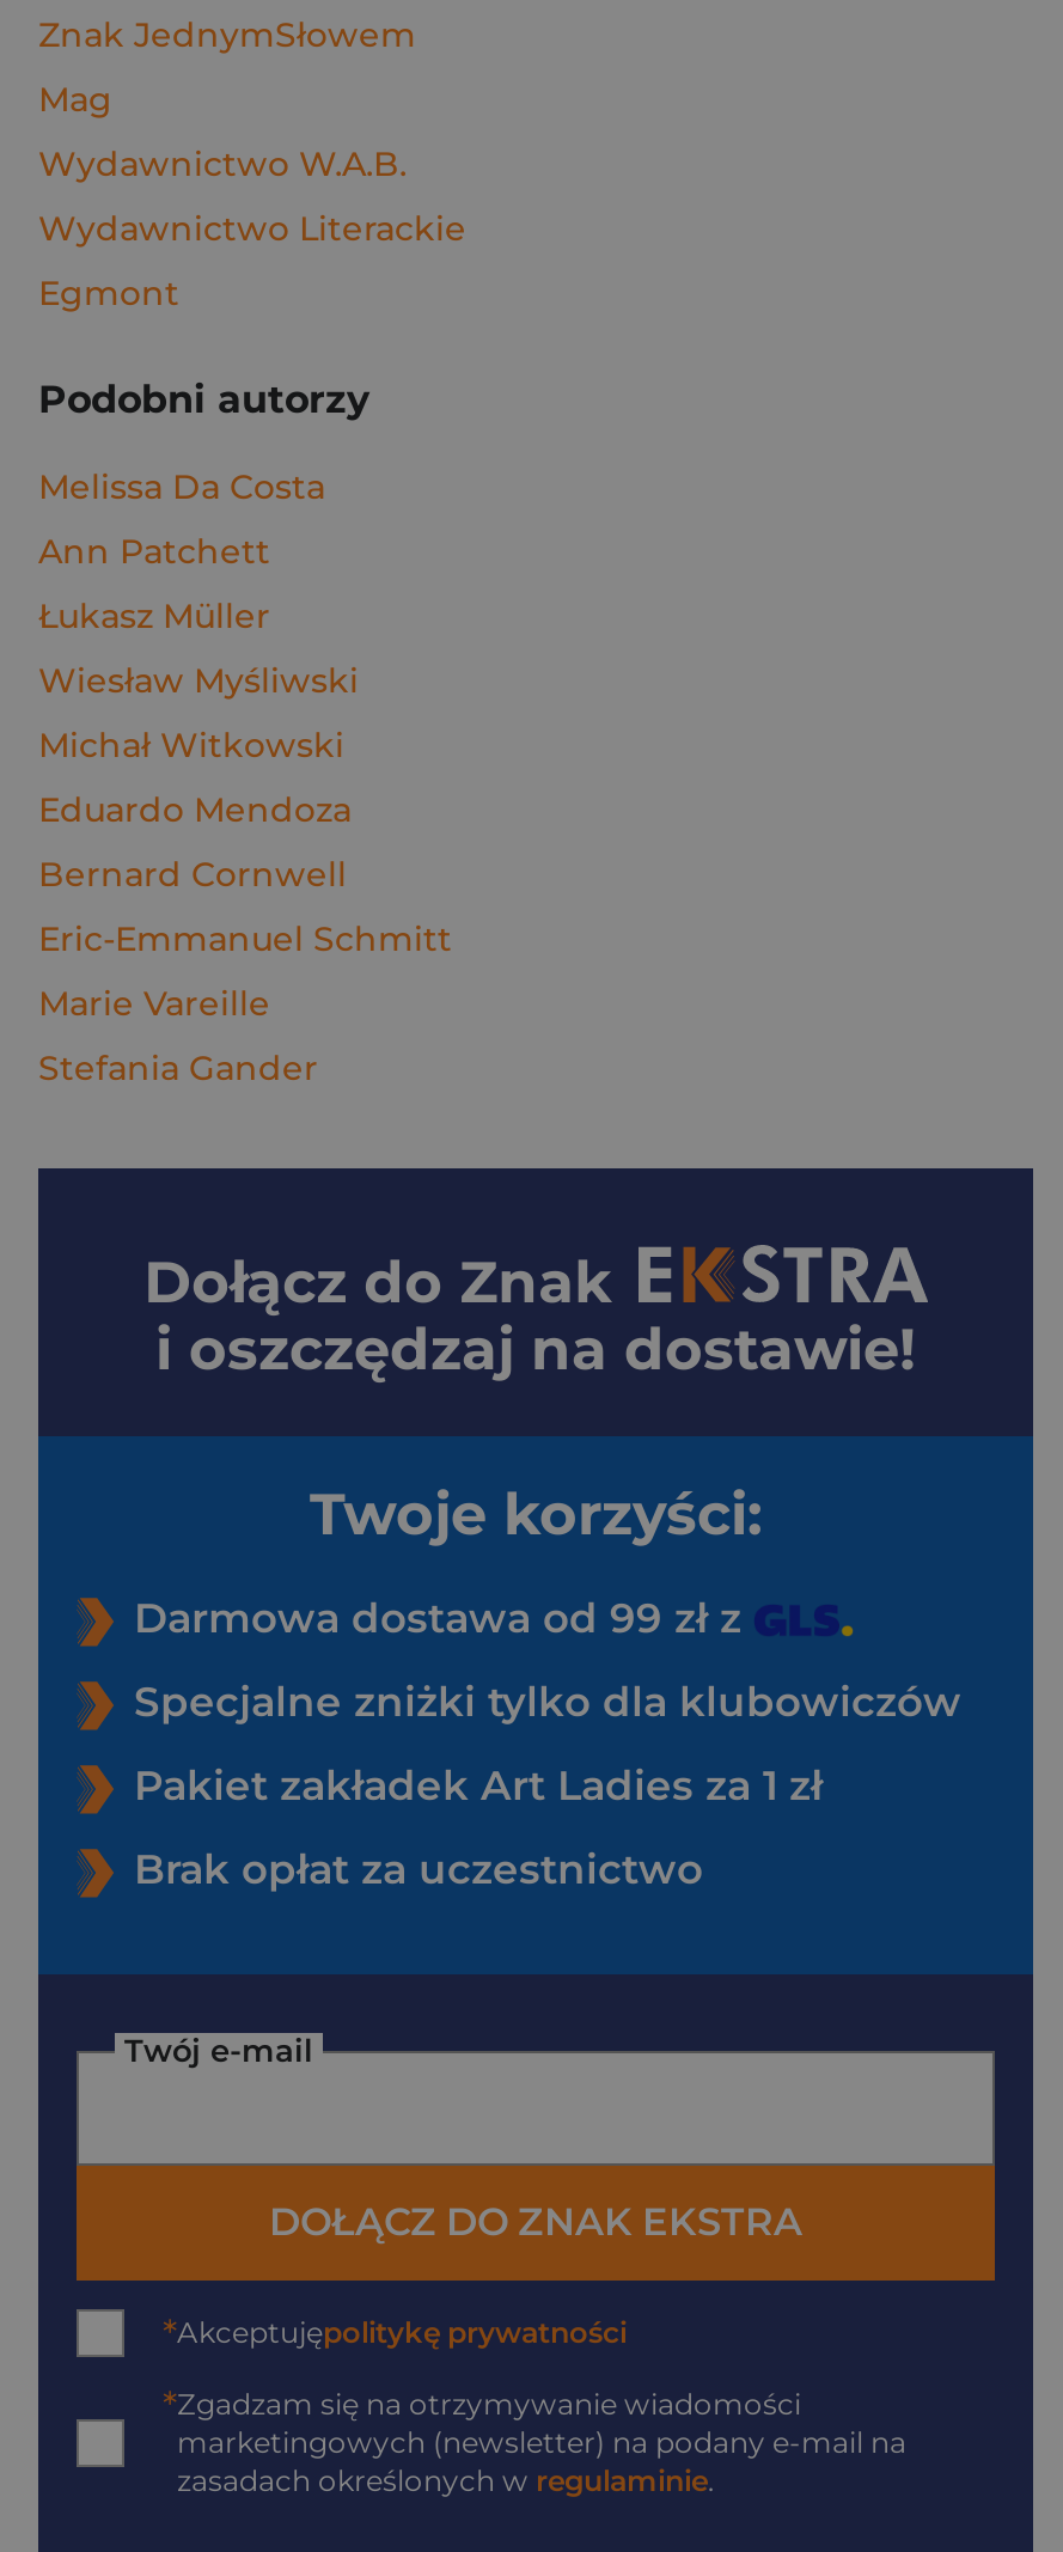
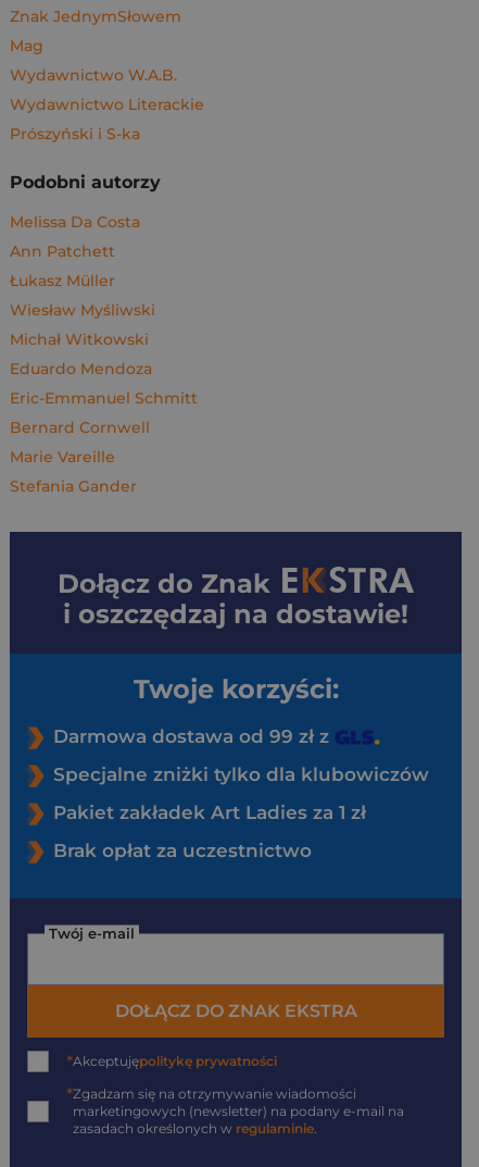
[38,272,179,315] Egmont -> [10,124,140,144] Prószyński i S-ka
moved [38,853,347,896] -> [10,418,150,438]: Bernard Cornwell
moved [38,918,452,961] -> [10,389,198,408]: Eric-Emmanuel Schmitt

